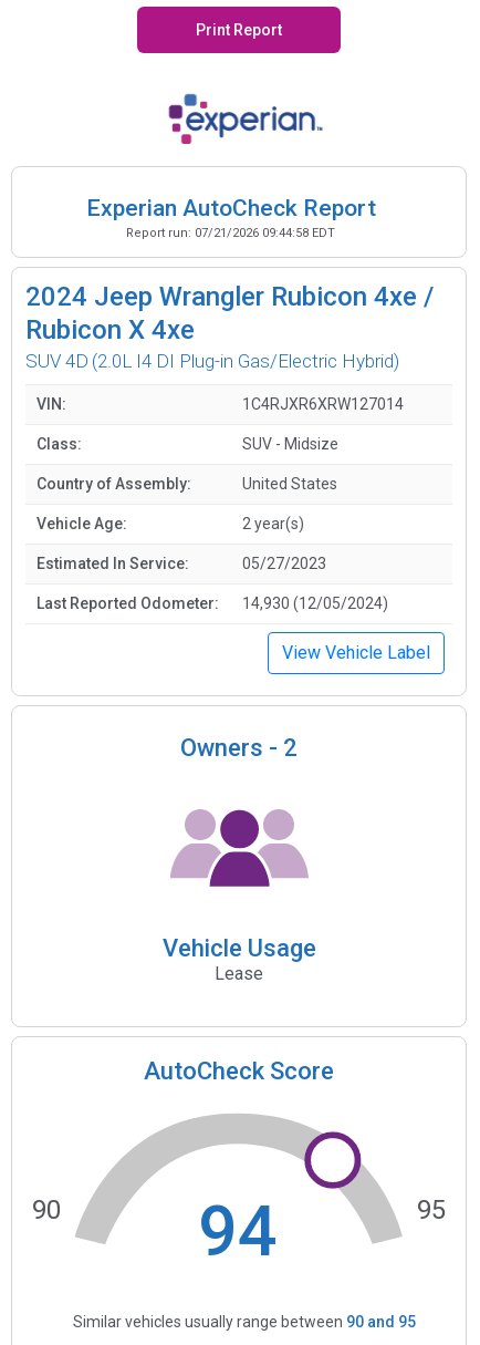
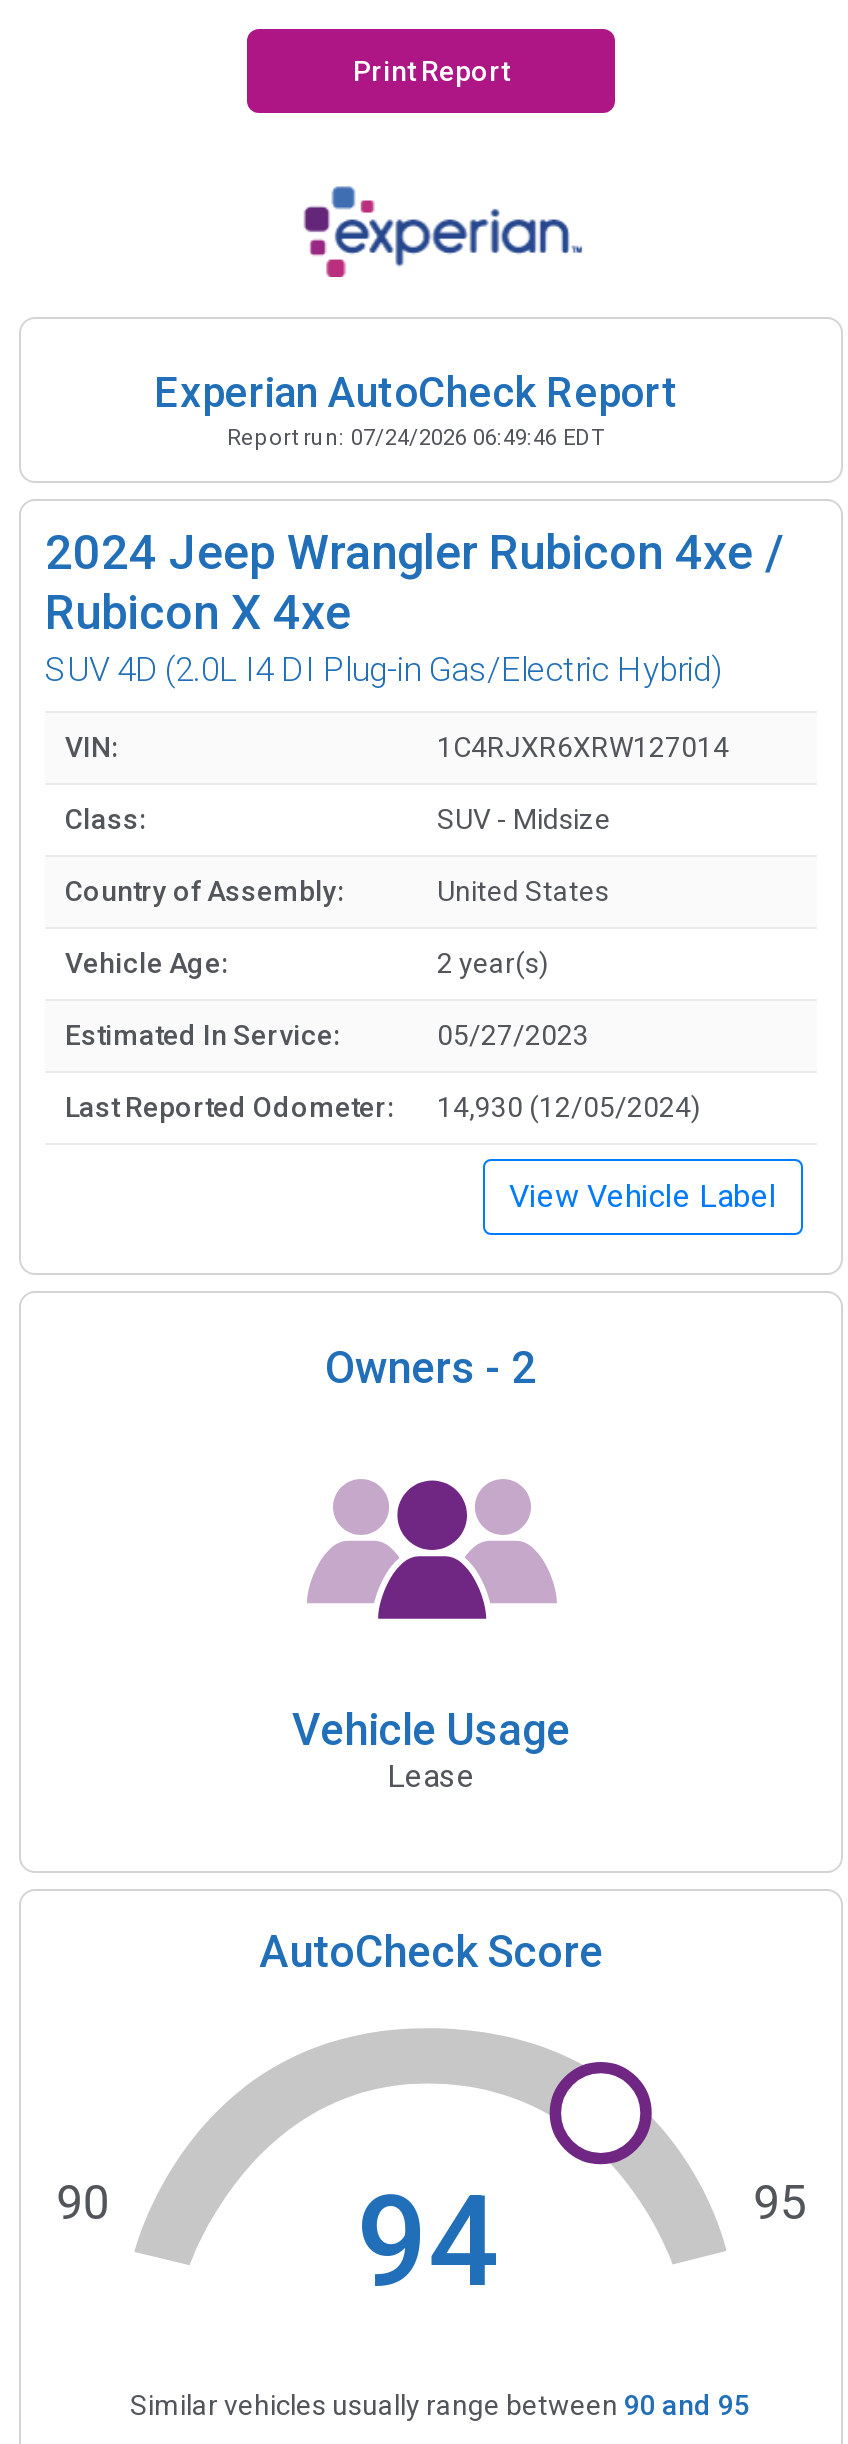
[126,225,335,240] Report run: 07/21/2026 09:44:58 EDT -> [227,424,605,450] Report run: 07/24/2026 06:49:46 EDT

